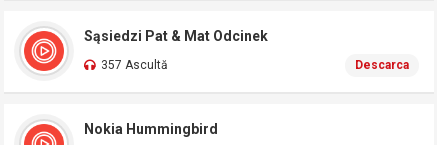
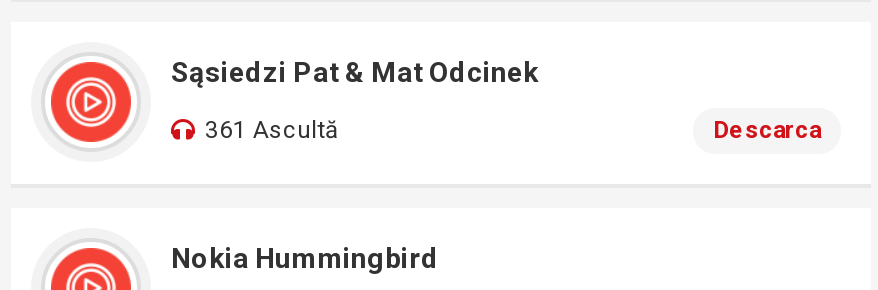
[101,58,168,72] 357 Ascultă -> [205,116,339,144] 361 Ascultă

